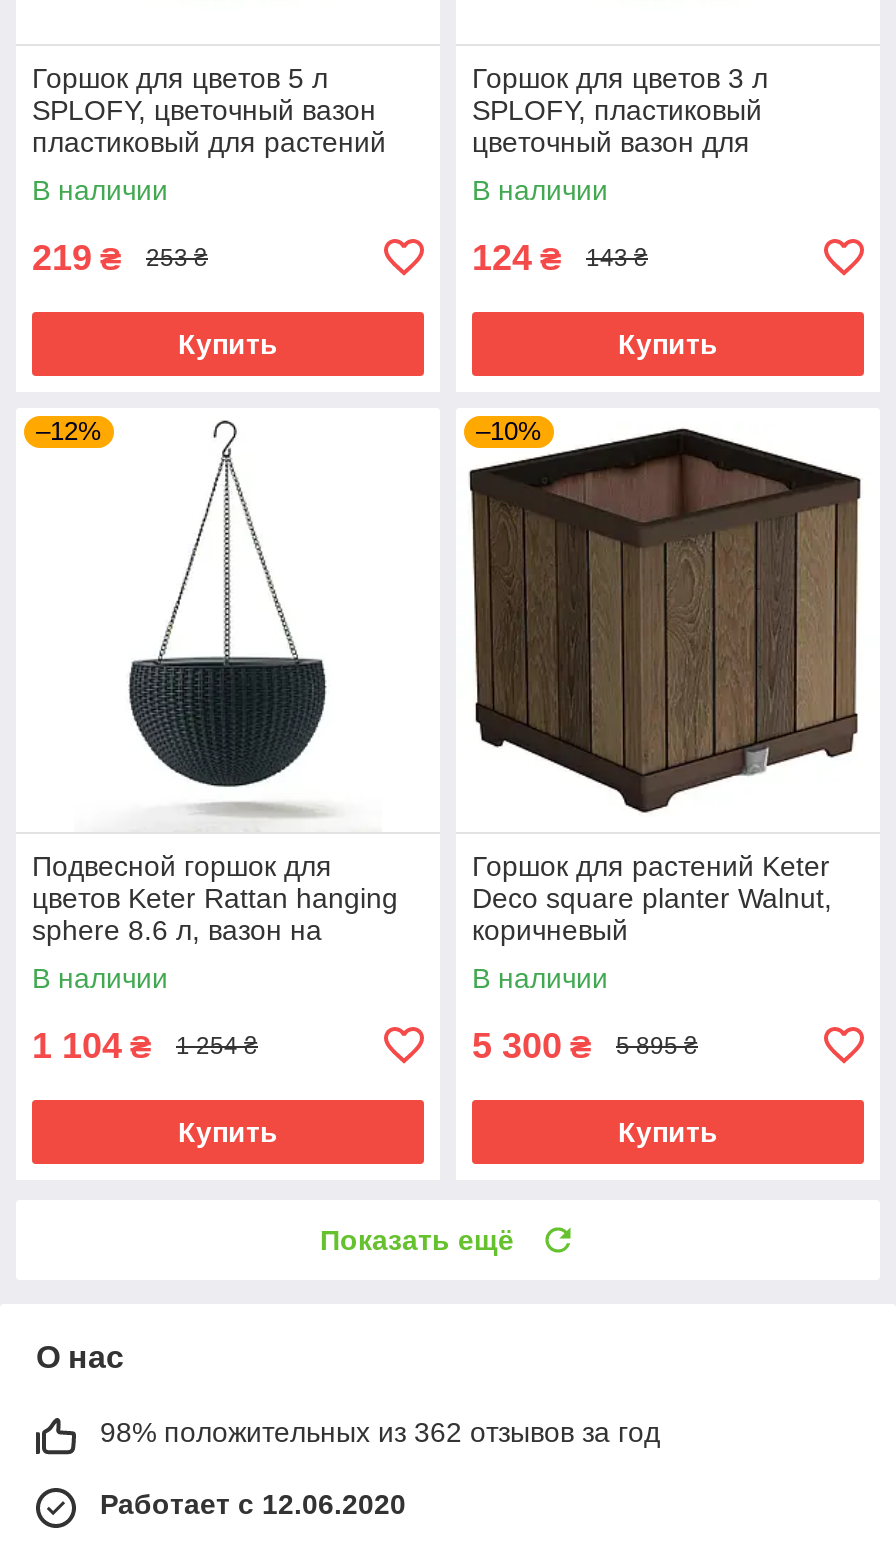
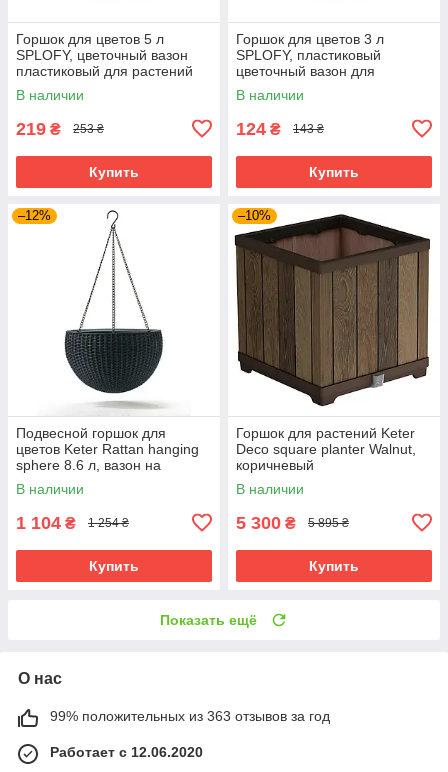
[100,1416,660,1448] 98% положительных из 362 отзывов за год -> [50,708,330,724] 99% положительных из 363 отзывов за год

